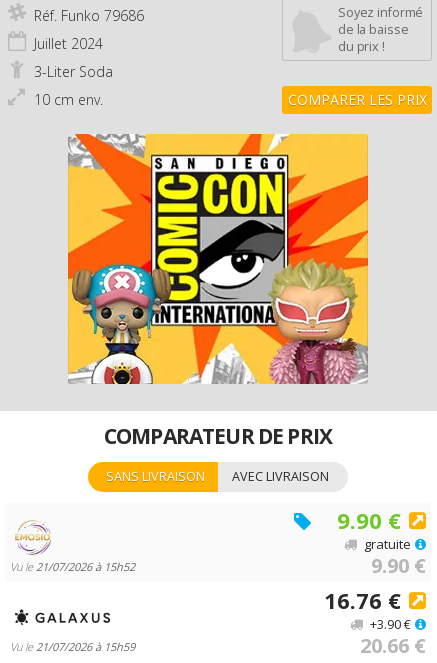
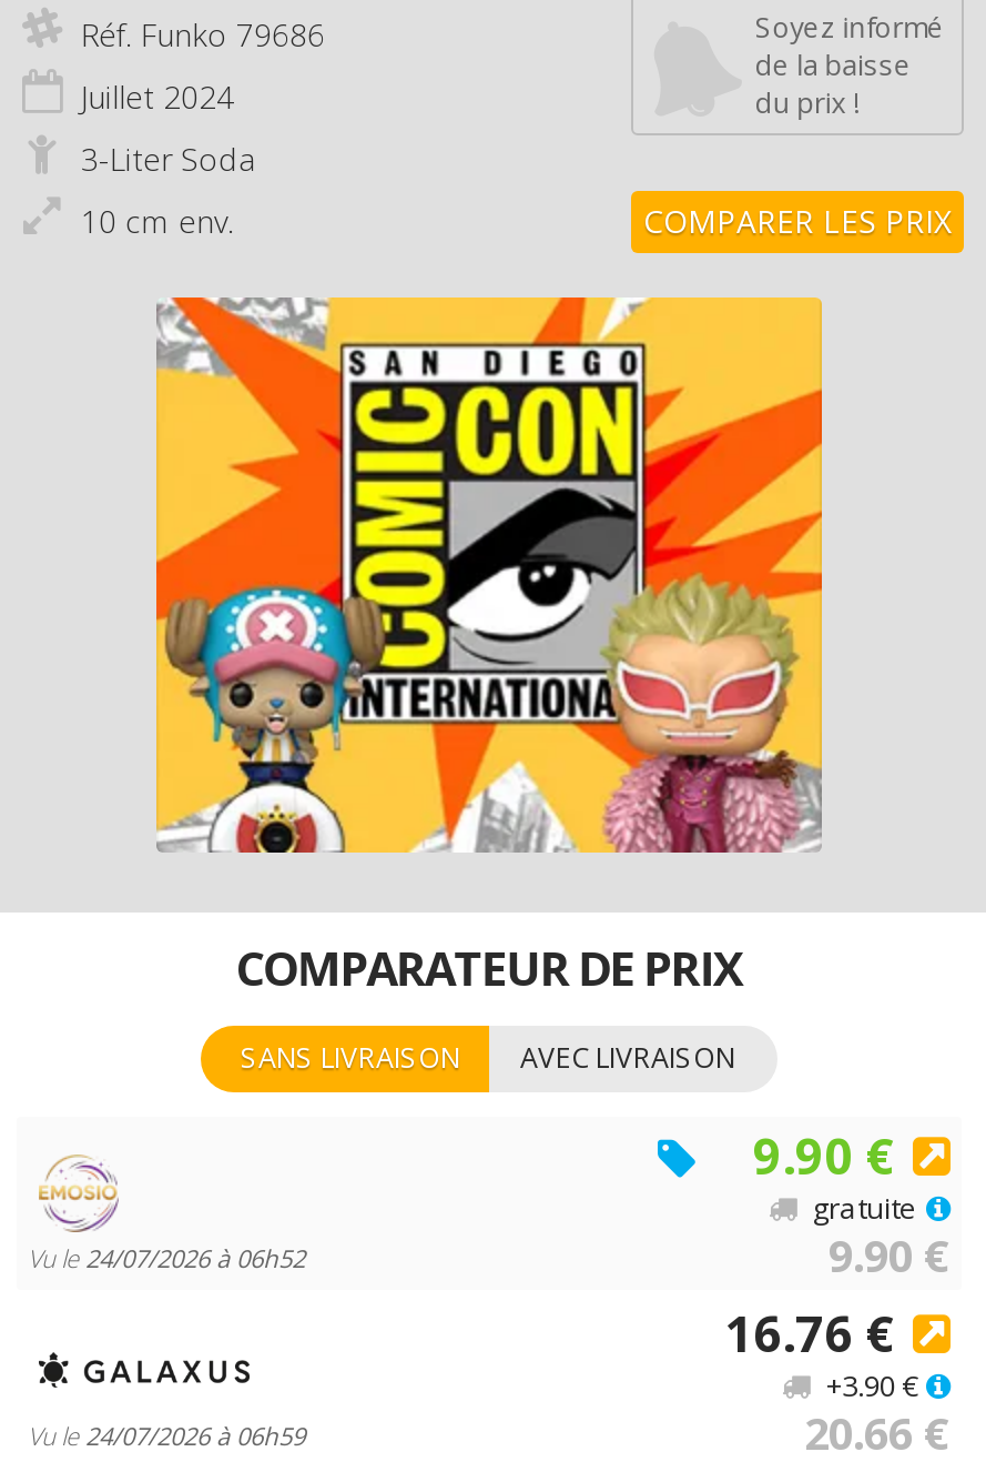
[10,559,135,574] Vu le 21/07/2026 à 15h52 -> [28,1241,305,1274] Vu le 24/07/2026 à 06h52
[10,639,135,654] Vu le 21/07/2026 à 15h59 -> [28,1419,305,1452] Vu le 24/07/2026 à 06h59

